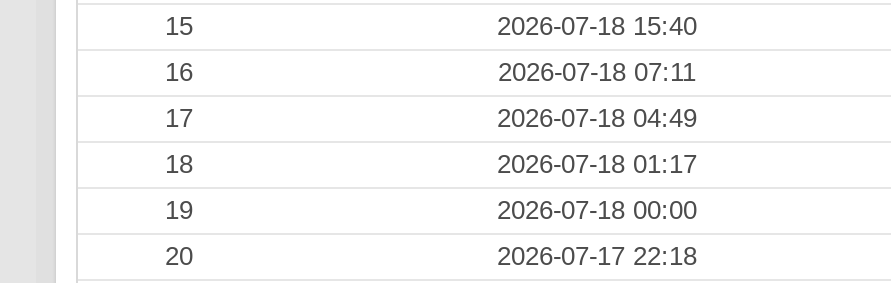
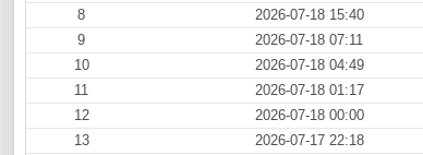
[165,11,193,41] 15 -> [77,7,85,23] 8
[165,57,193,87] 16 -> [77,32,85,48] 9
[165,103,193,133] 17 -> [74,57,89,73] 10
[165,149,193,179] 18 -> [74,82,88,98] 11
[165,195,193,225] 19 -> [74,107,89,123] 12
[165,241,193,271] 20 -> [74,132,89,148] 13

